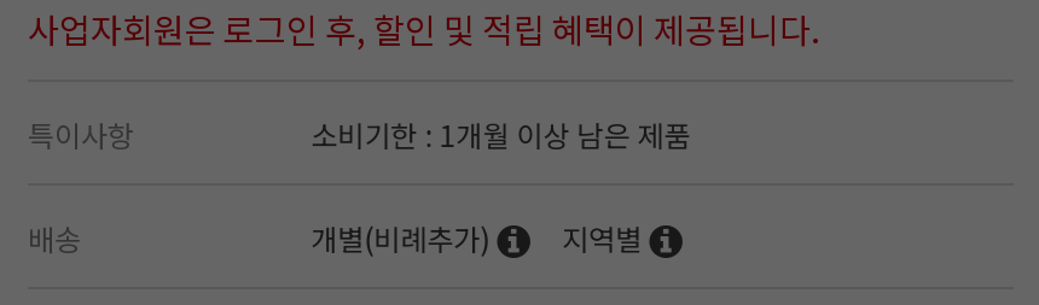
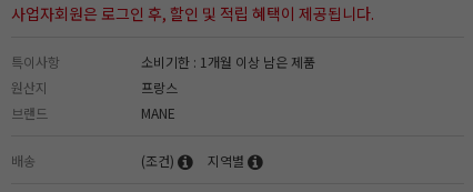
none -> [11,78,178,122] 원산지 | 프랑스 | 브랜드 | MANE
[311,217,490,258] 개별(비례추가) -> [141,151,175,170] (조건)

